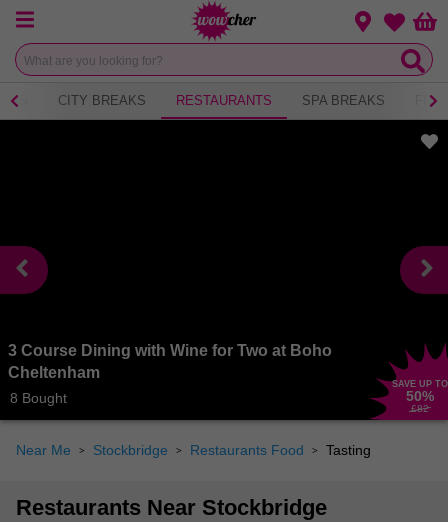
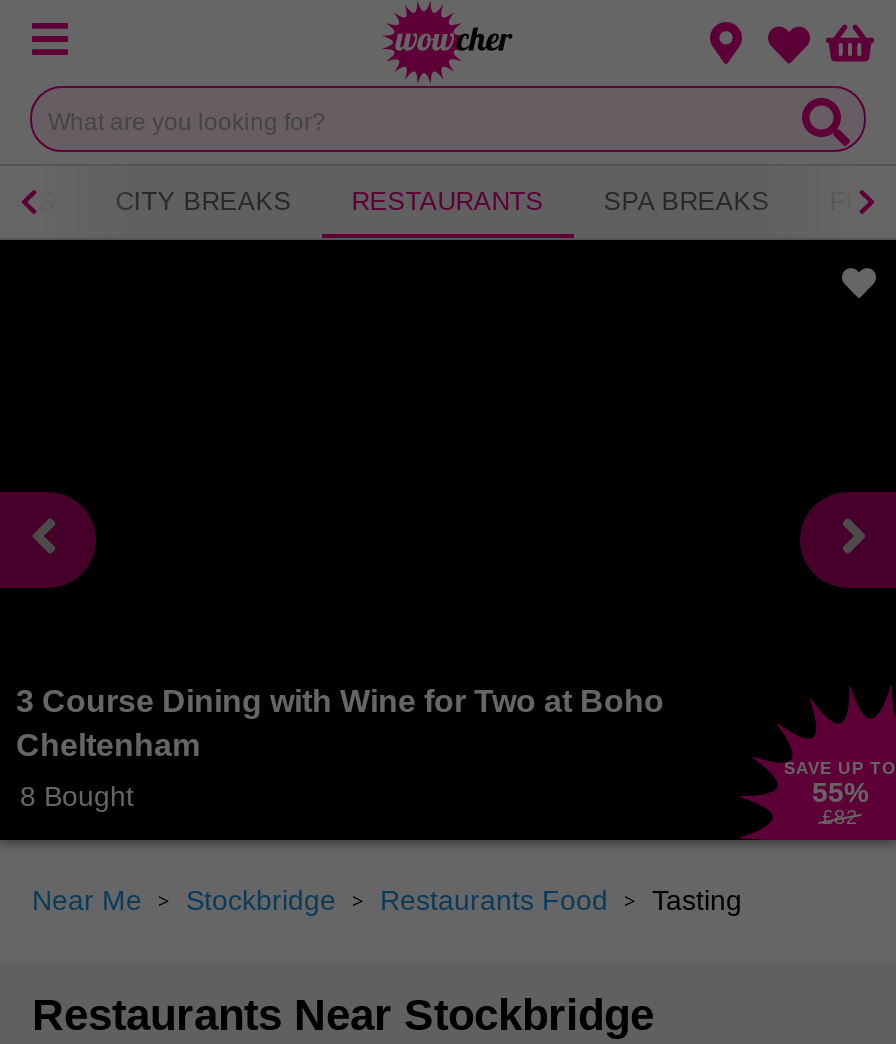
[406,388,434,404] 50% -> [812,775,868,807] 55%

